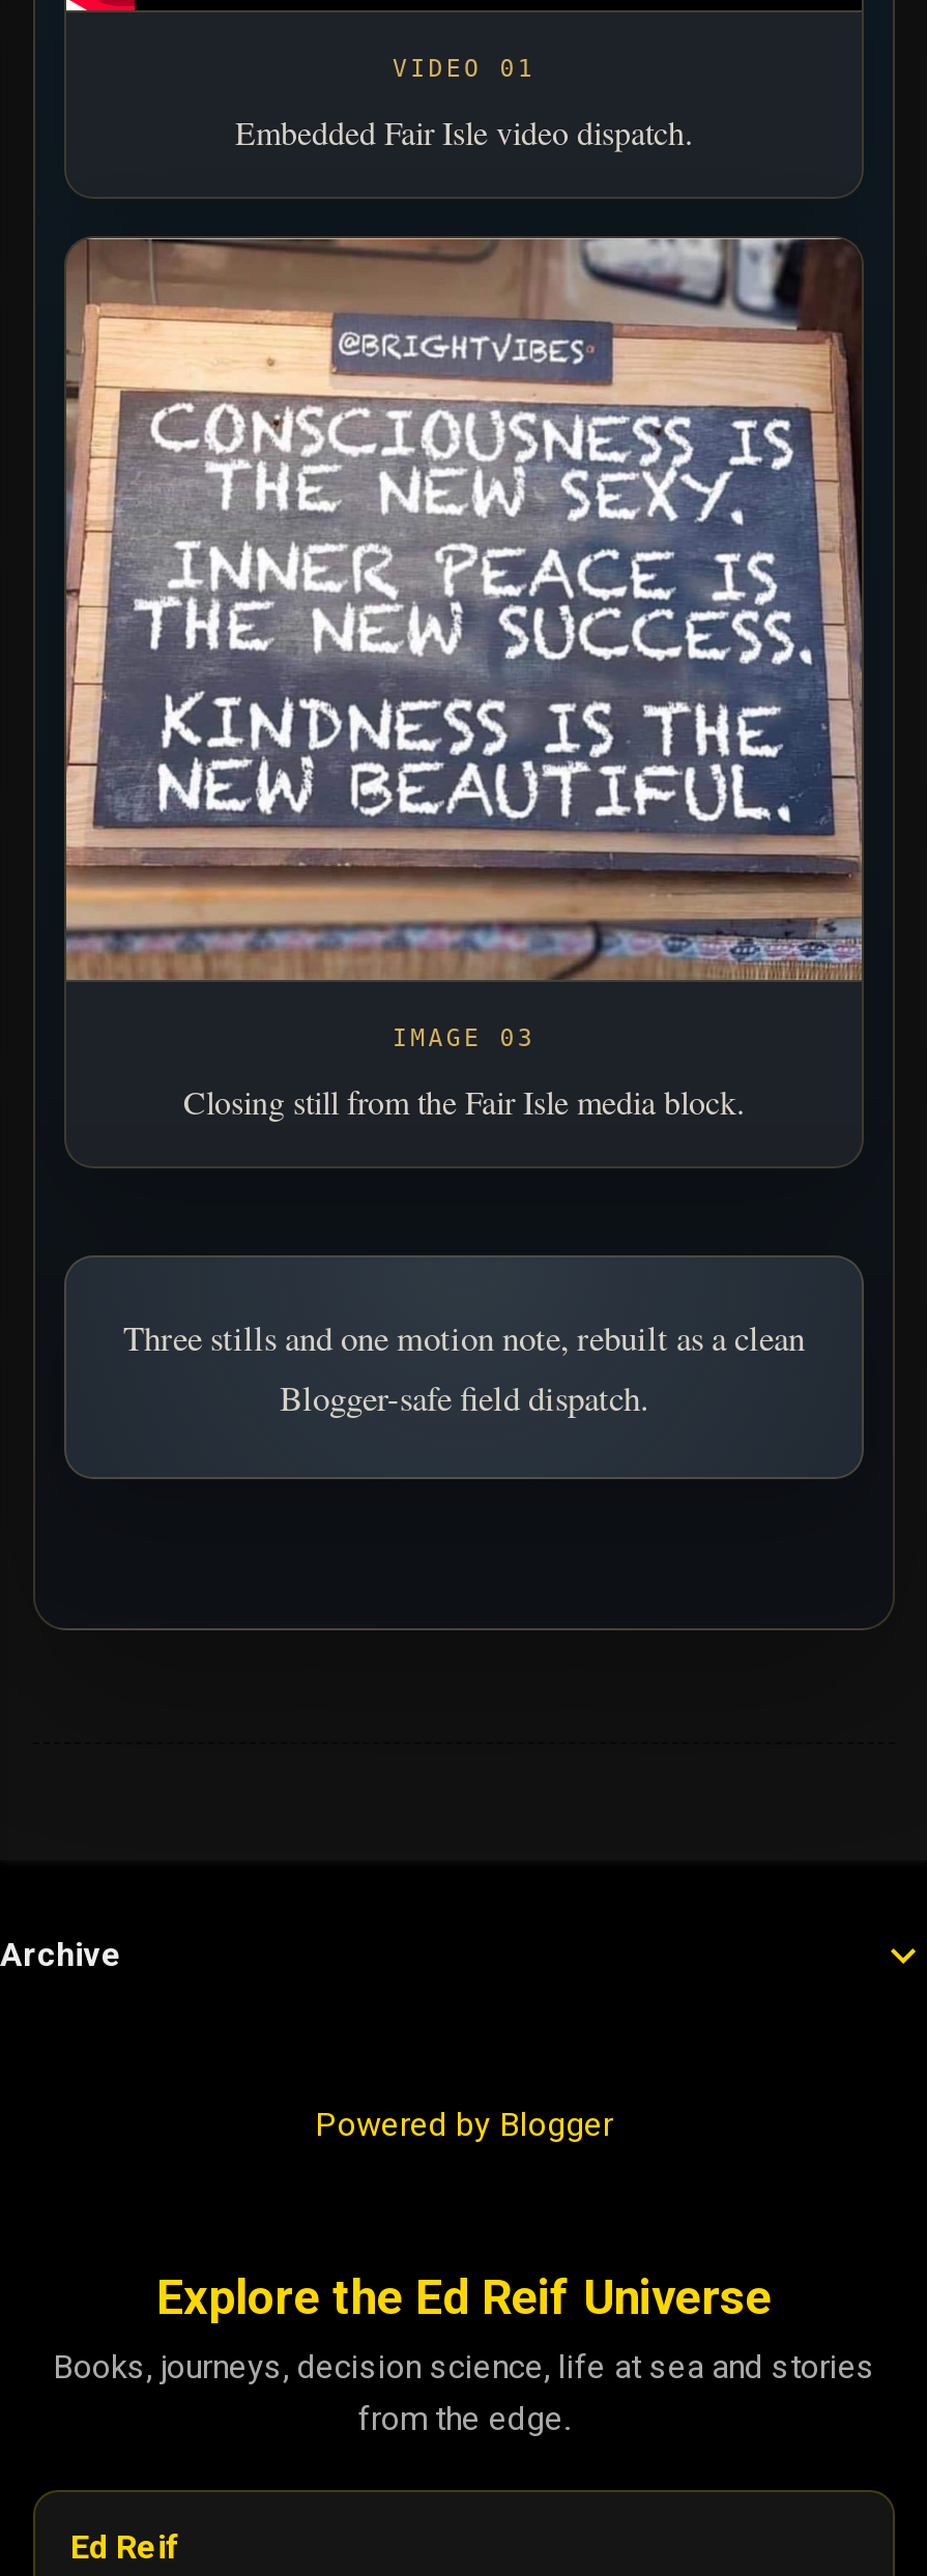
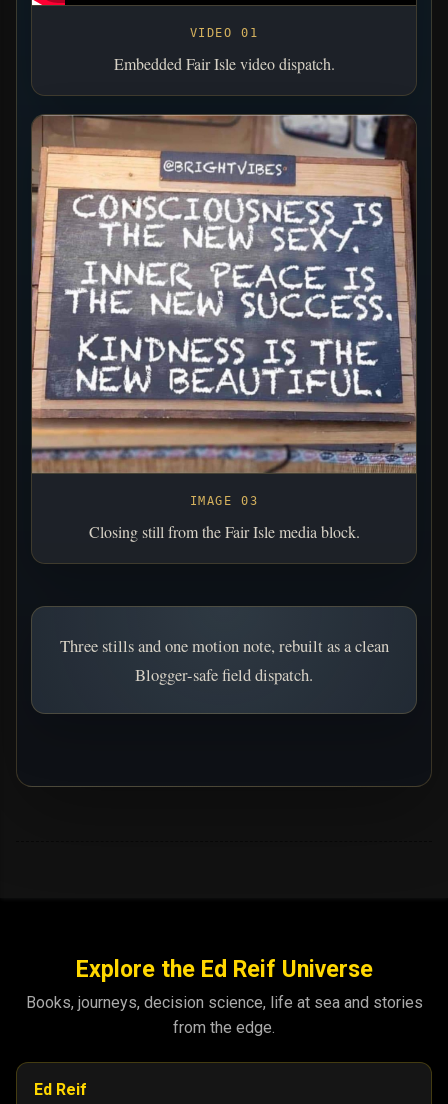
[0,1934,122,1973] Archive -> none
[315,2105,613,2144] Powered by Blogger -> none

